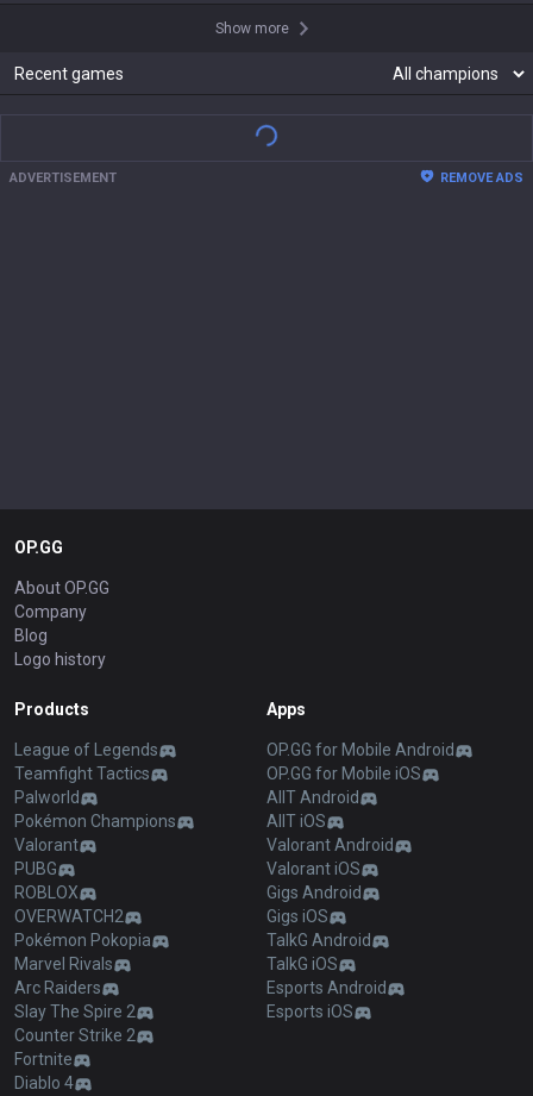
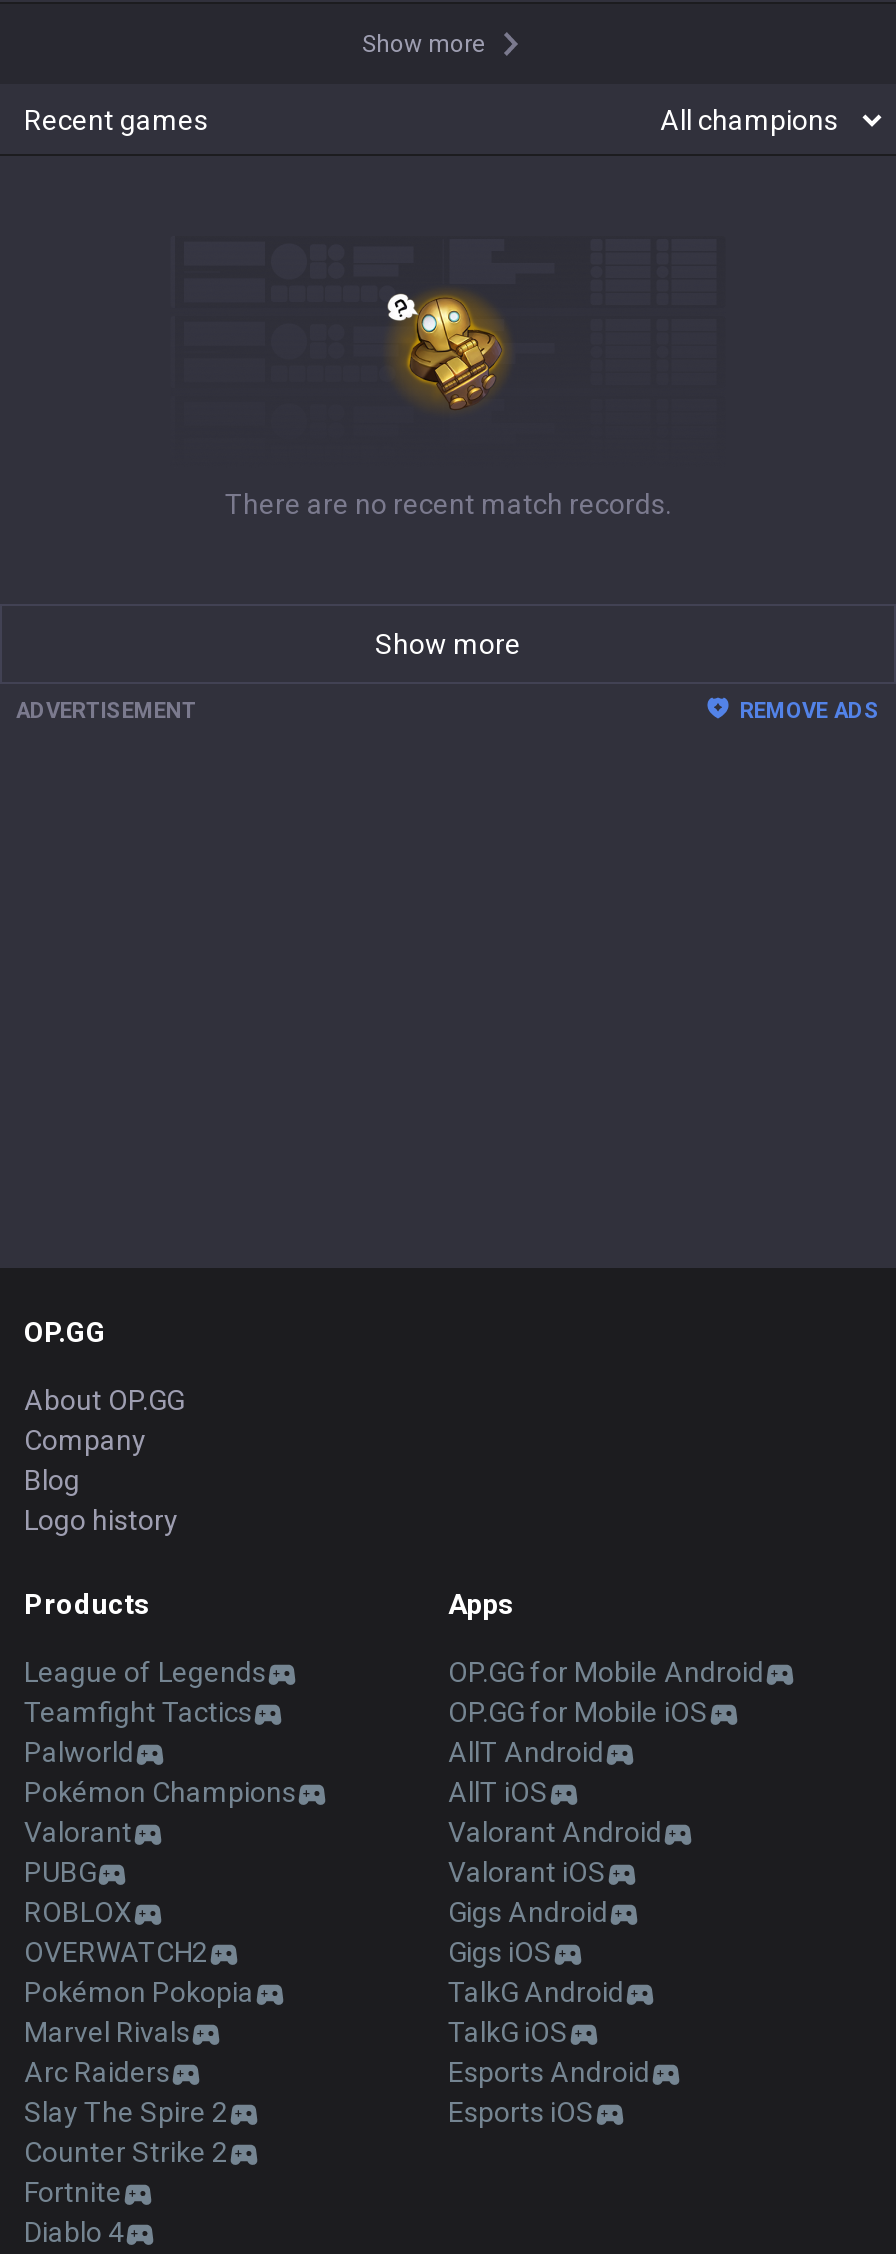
none -> [225,290,671,520] [image] | There are no recent match records.
none -> [375,628,521,660] Show more

